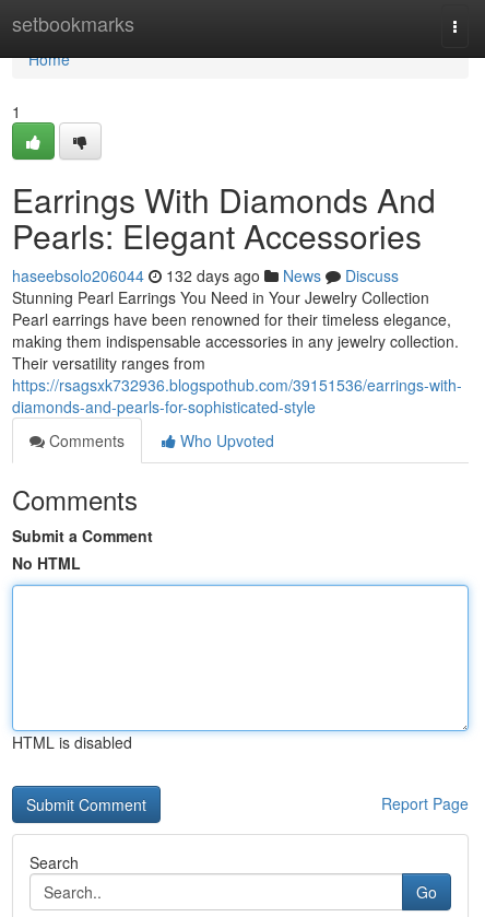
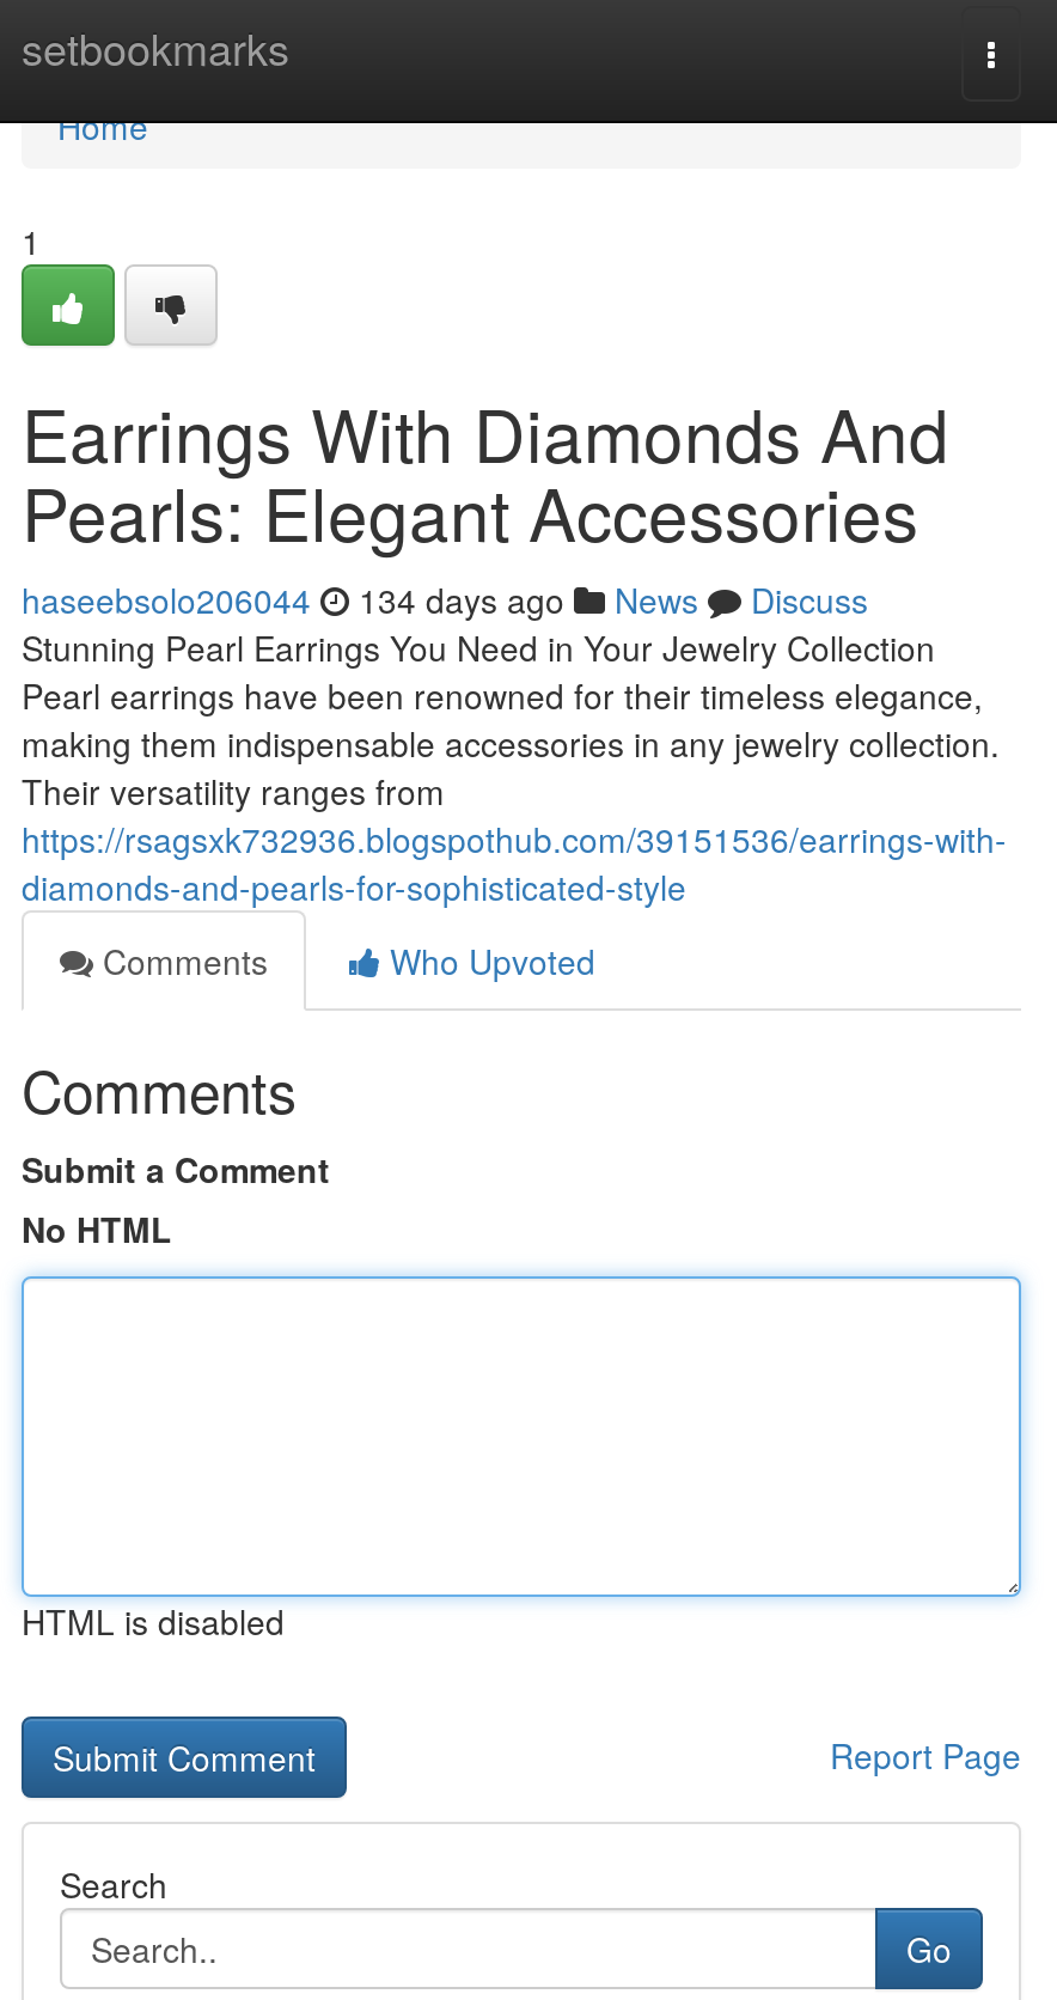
[12,264,399,286] haseebsolo206044 132 days ago News Discuss -> [22,575,868,623] haseebsolo206044 134 days ago News Discuss

